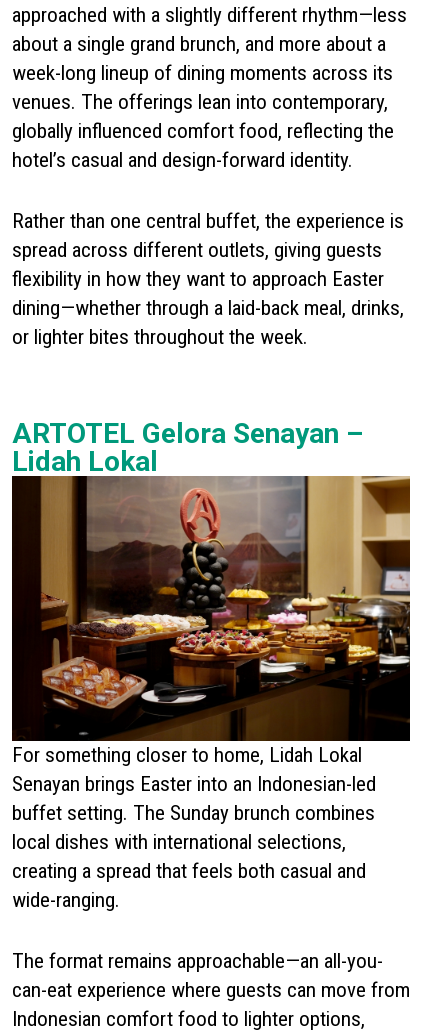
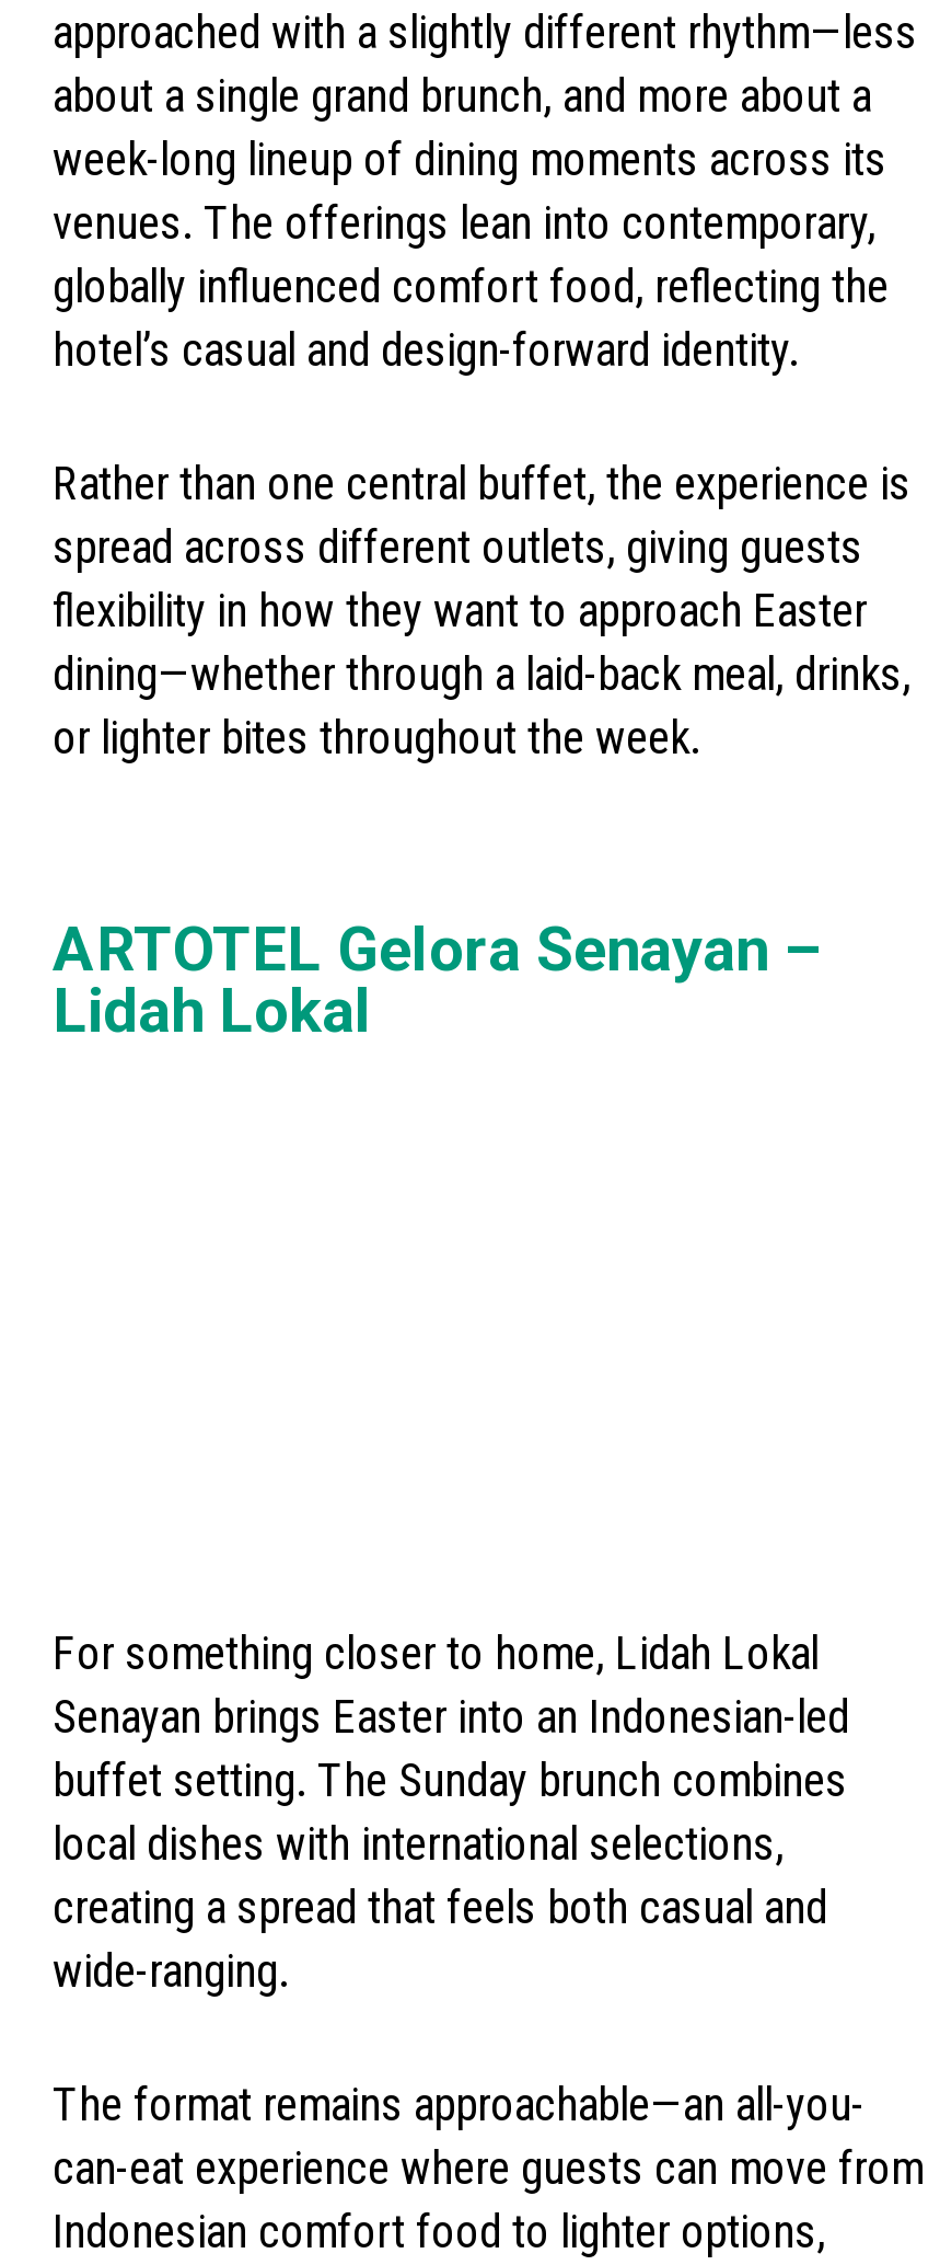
[11,475,411,742] [image] -> none

